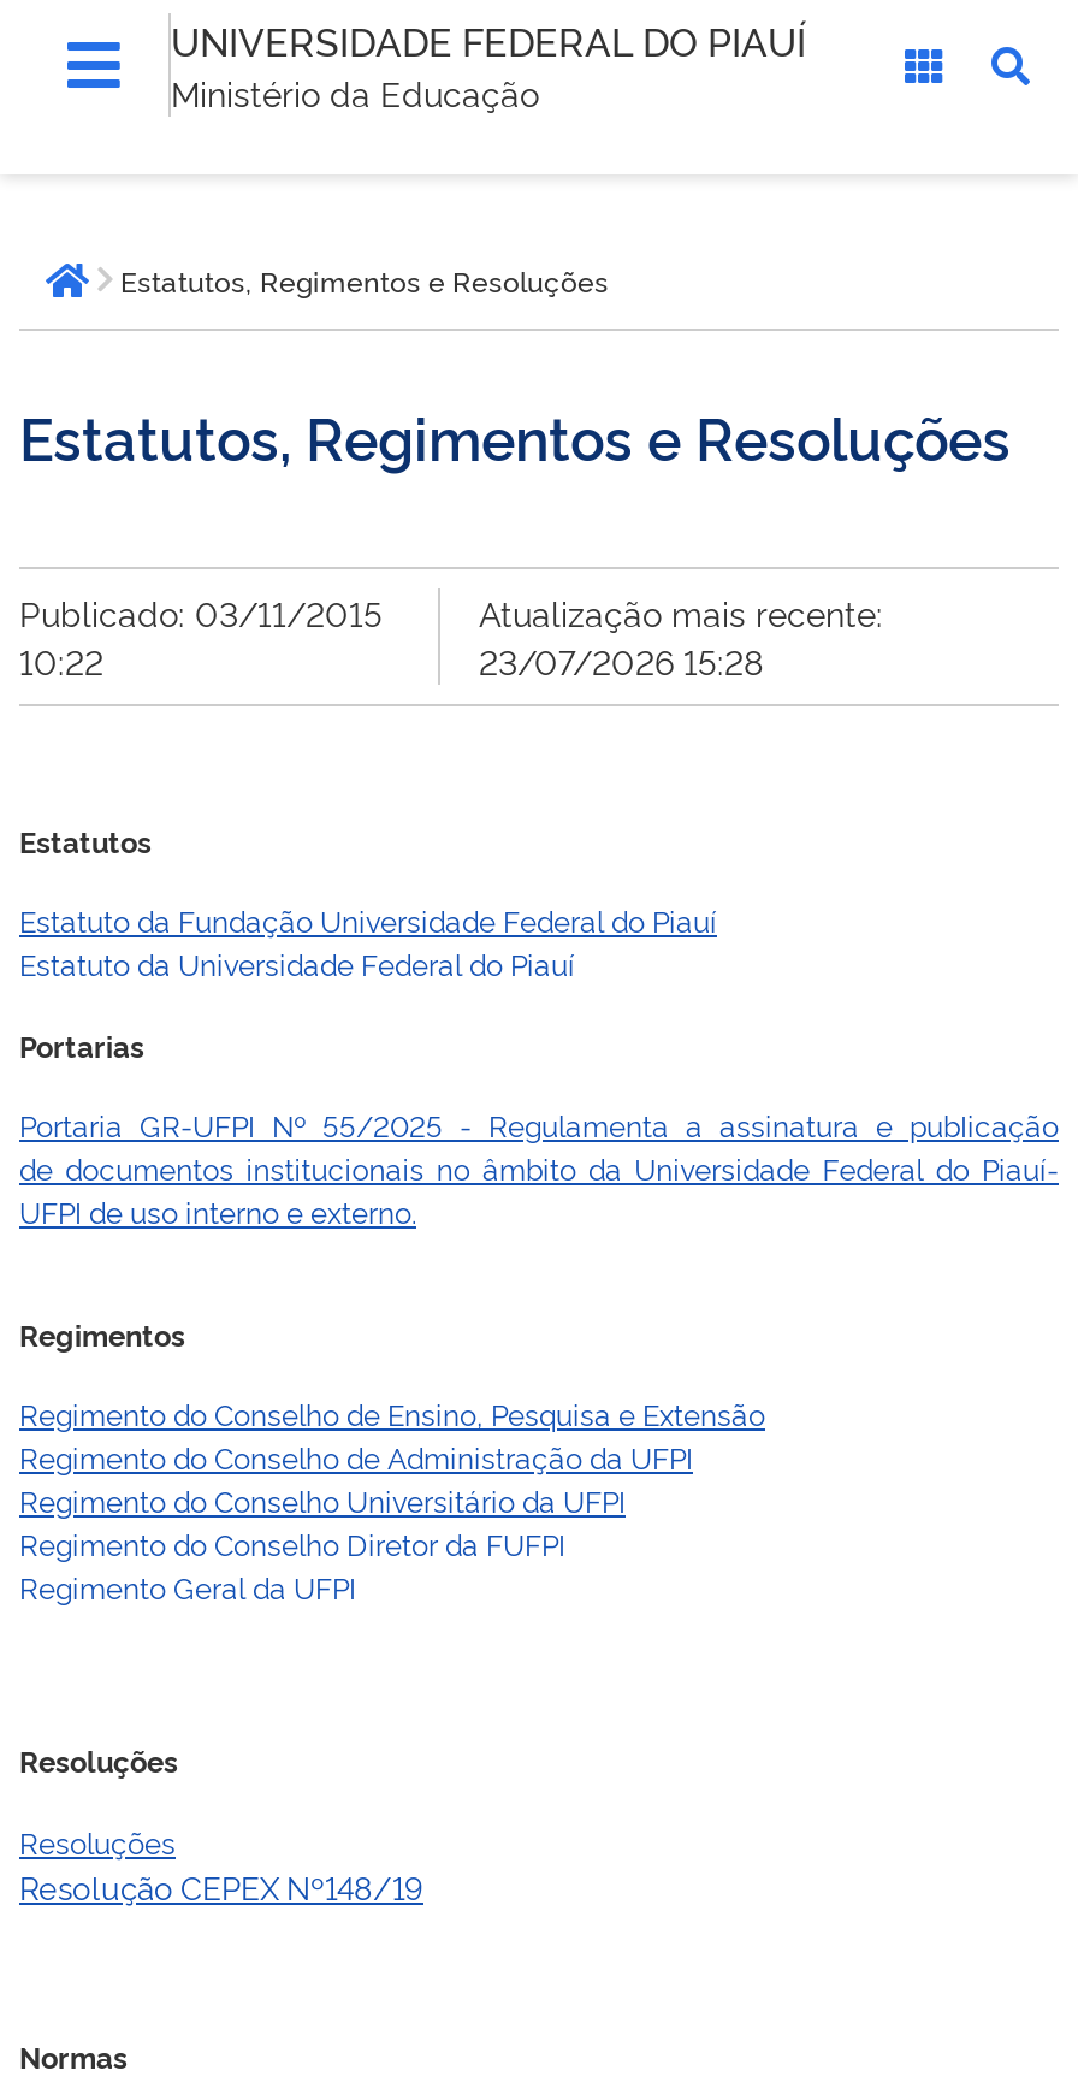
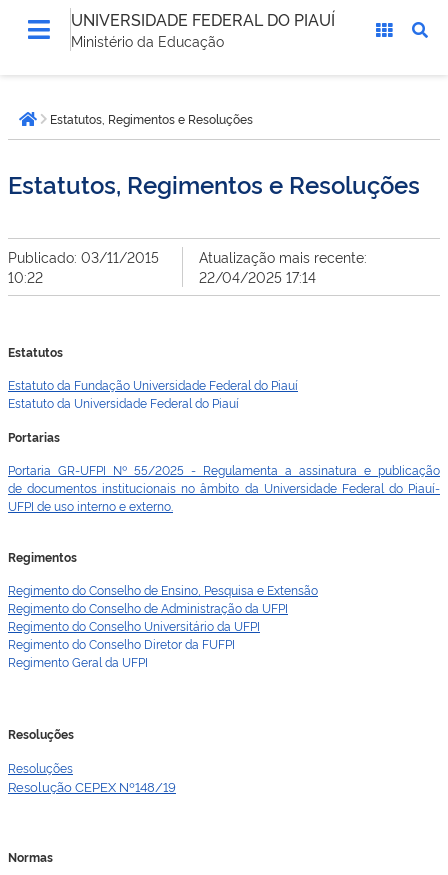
[479,637,763,682] 23/07/2026 15:28 -> [199,267,316,286] 22/04/2025 17:14

